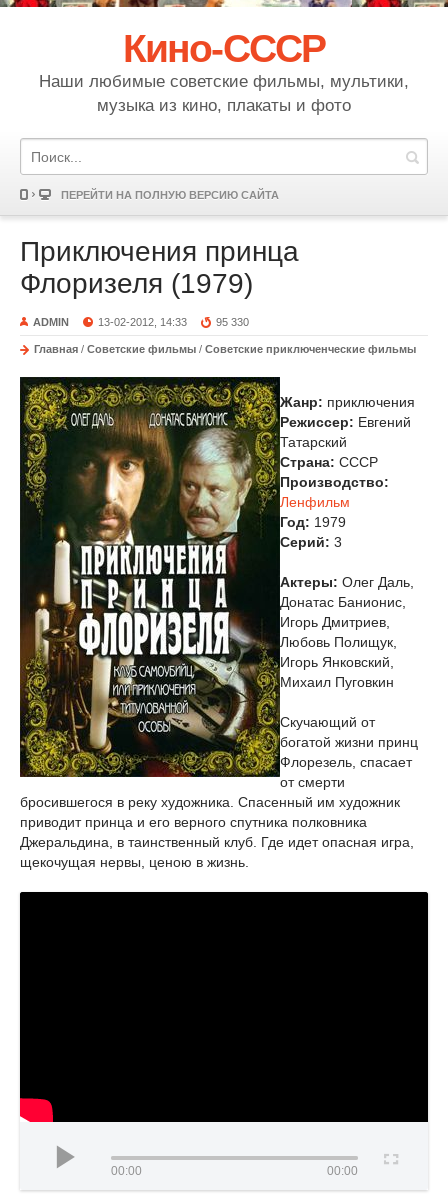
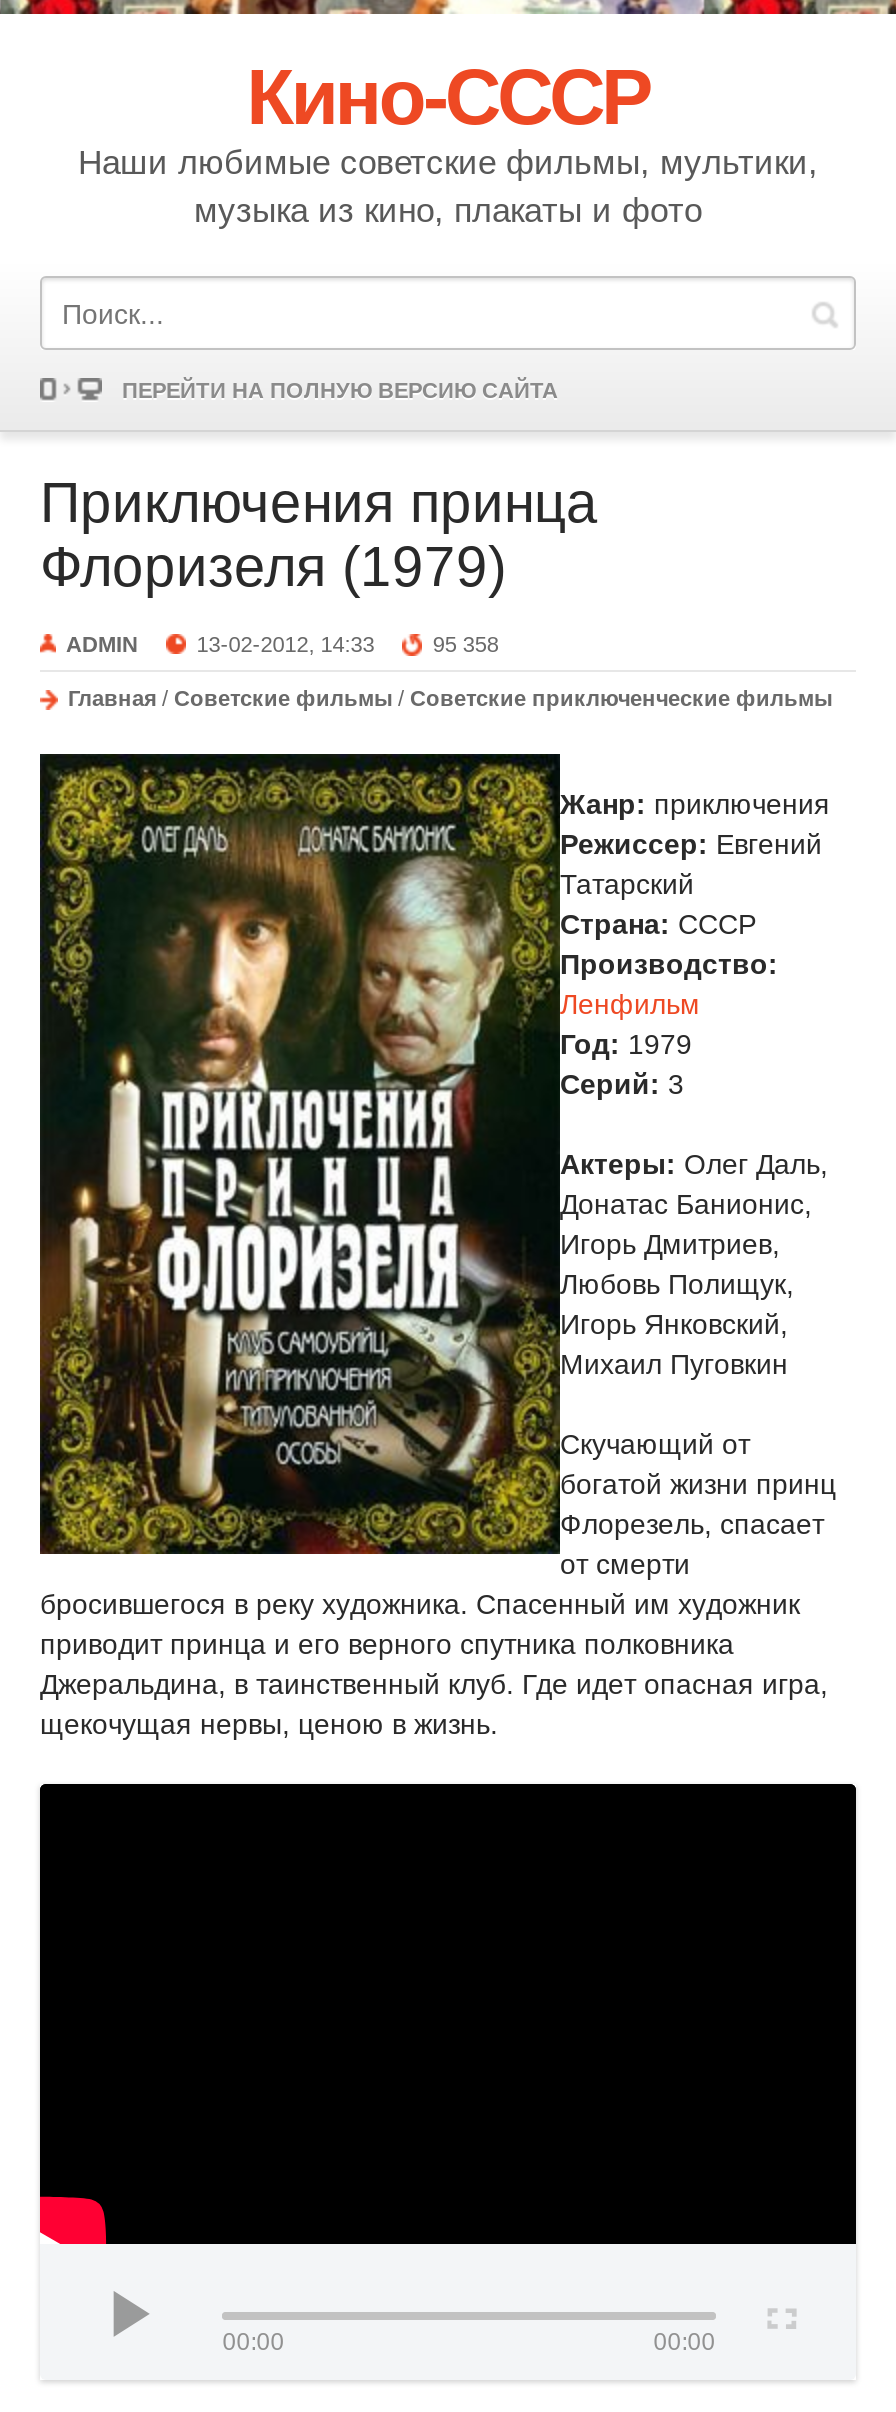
[216,316,249,328] 95 330 -> [433,632,499,656] 95 358

